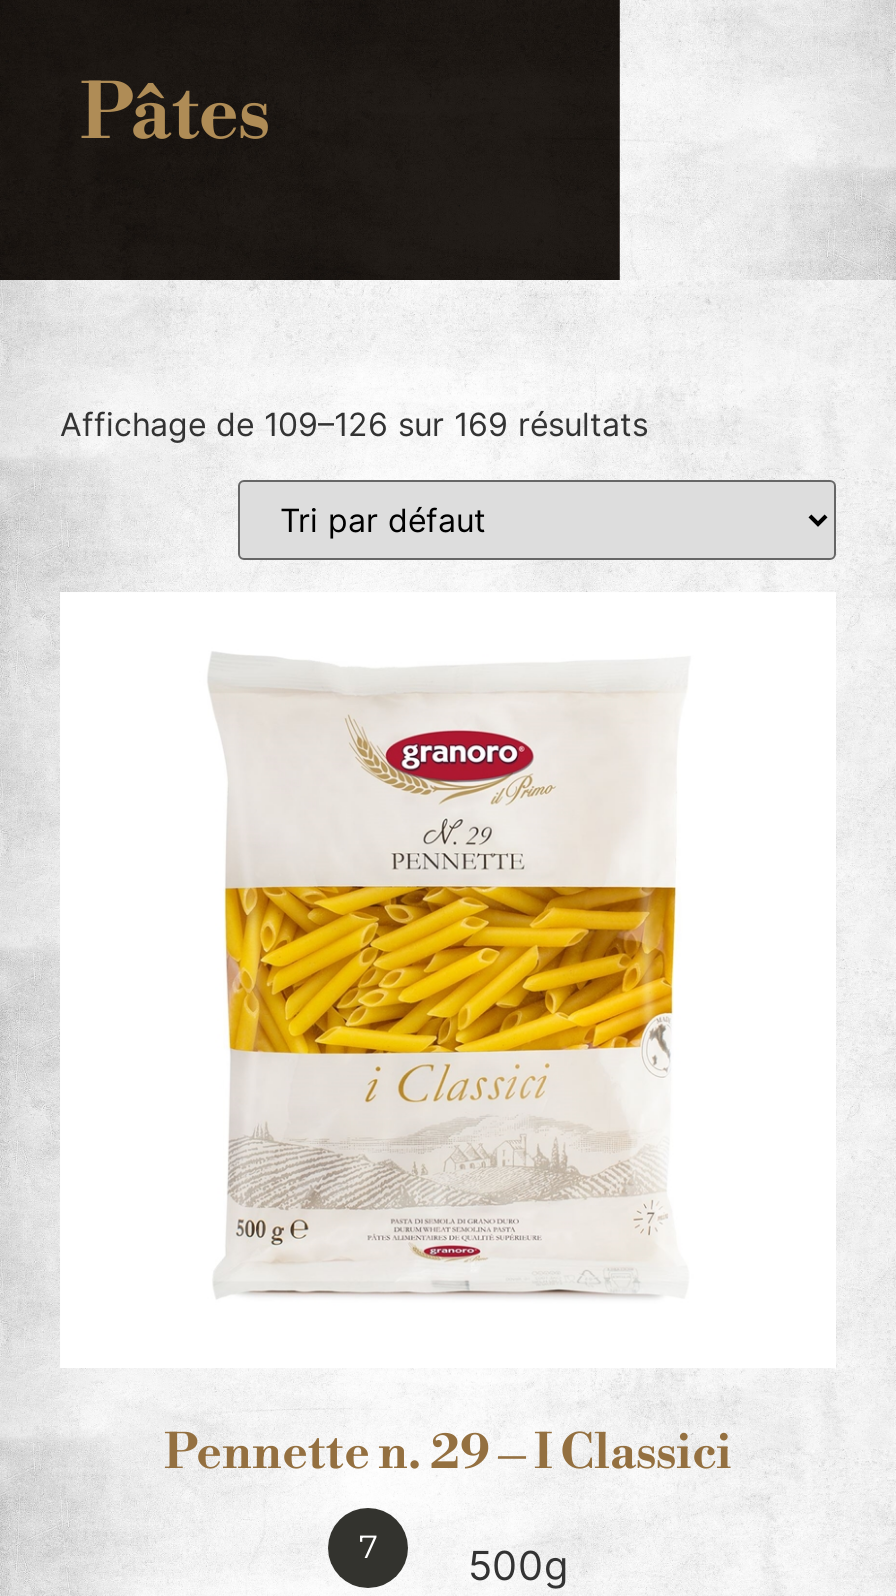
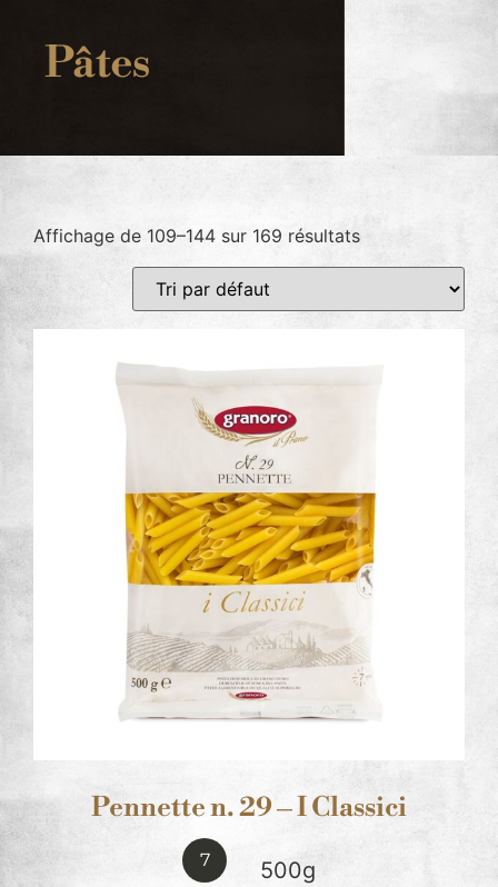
[60,404,648,444] Affichage de 109–126 sur 169 résultats -> [33,225,360,247] Affichage de 109–144 sur 169 résultats

